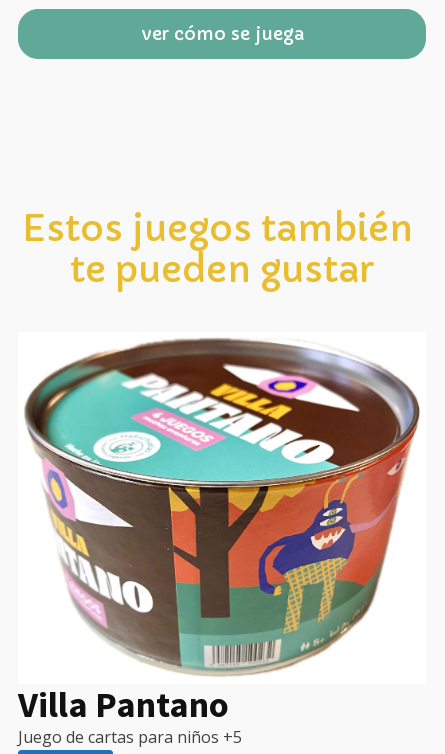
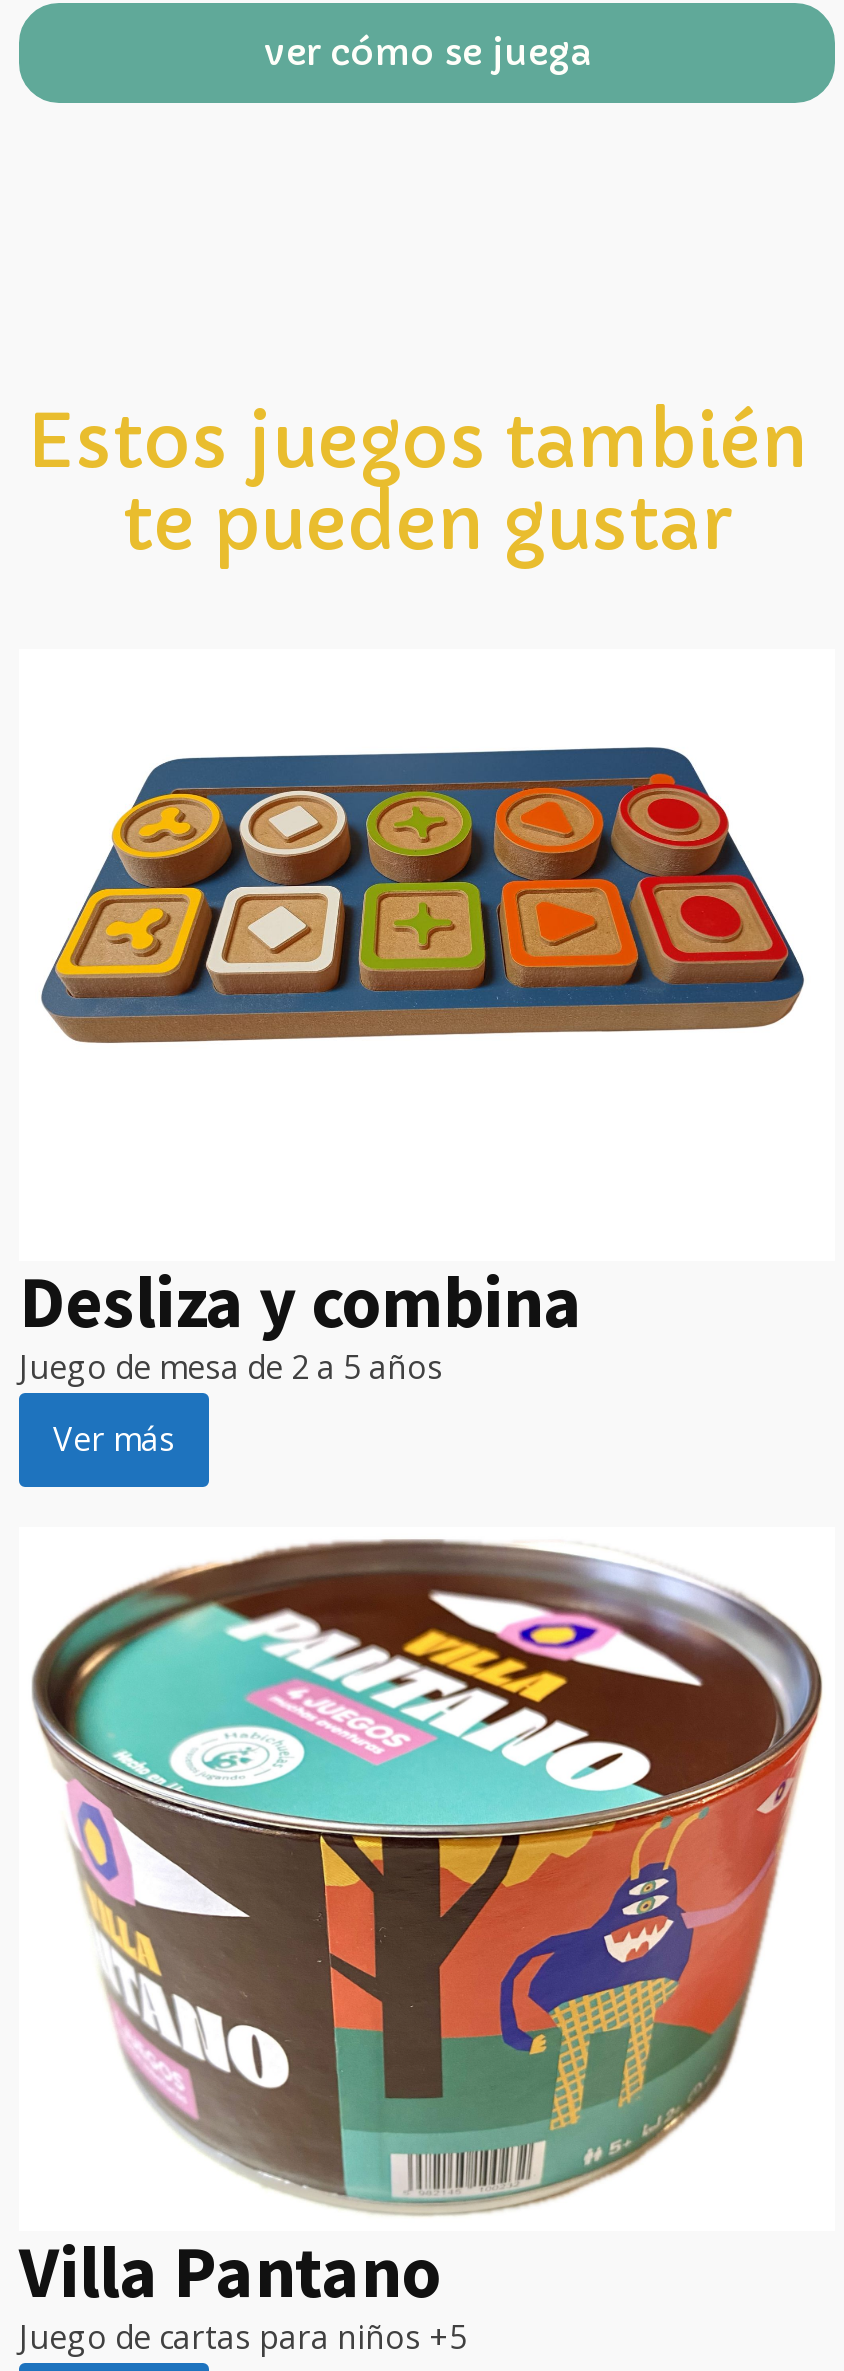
none -> [19,1258,583,1462] Desliza y combina | Juego de mesa de 2 a 5 años | Ver más
none -> [39,745,805,1045] [image]

